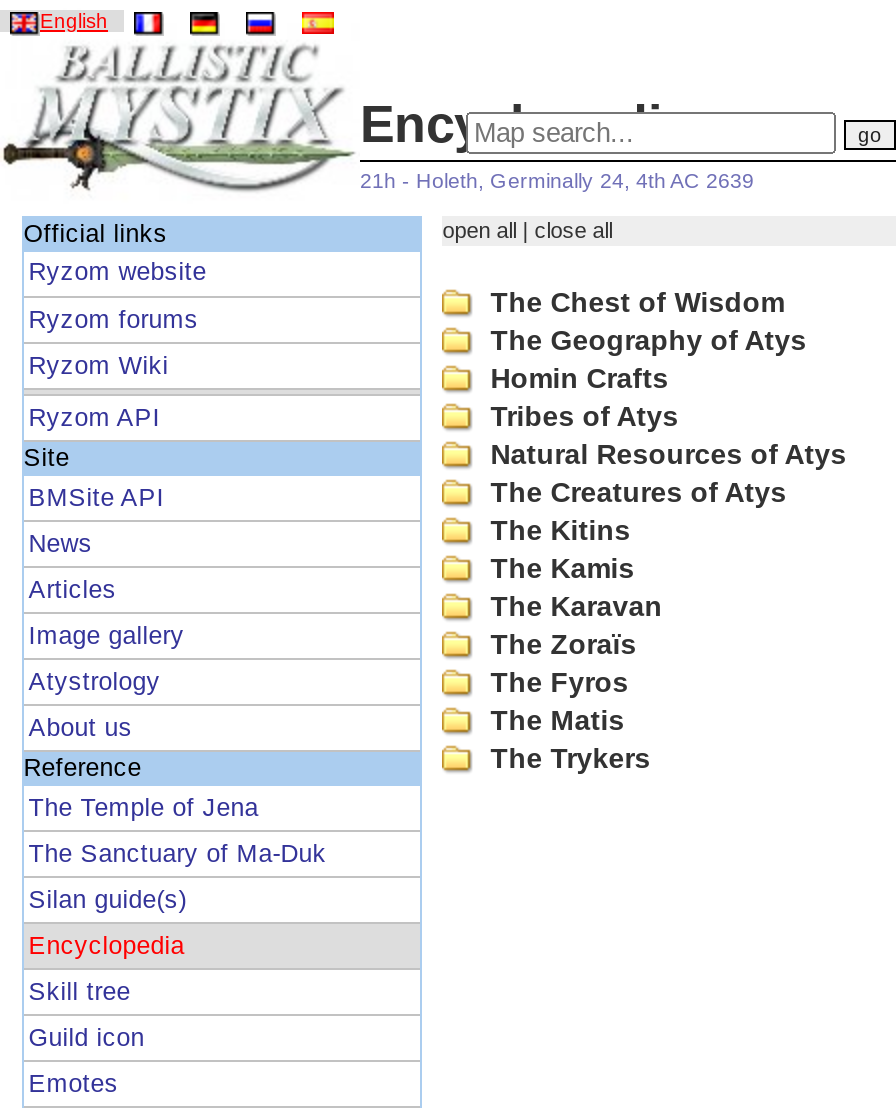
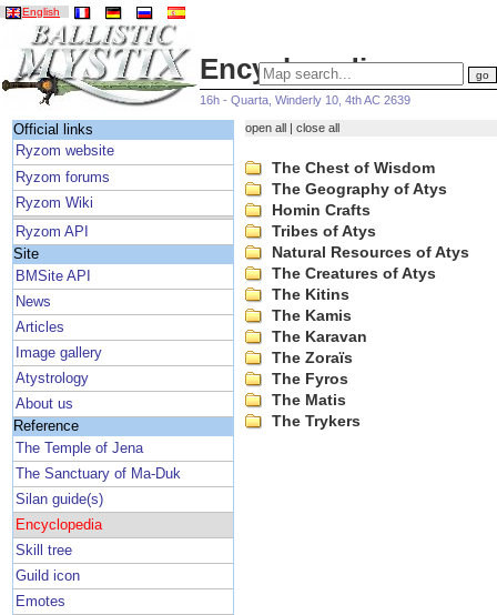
[360,168,754,192] 21h - Holeth, Germinally 24, 4th AC 2639 -> [200,93,410,107] 16h - Quarta, Winderly 10, 4th AC 2639

